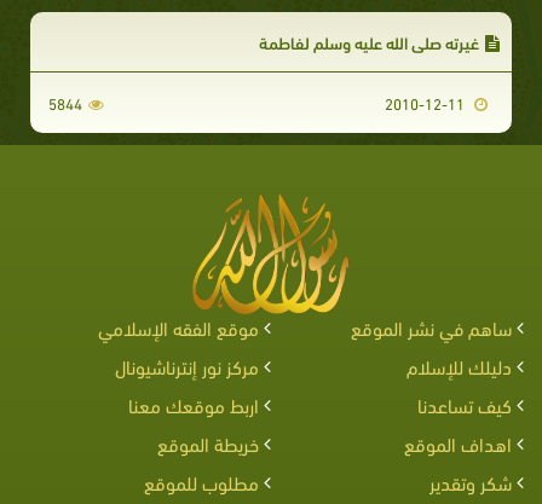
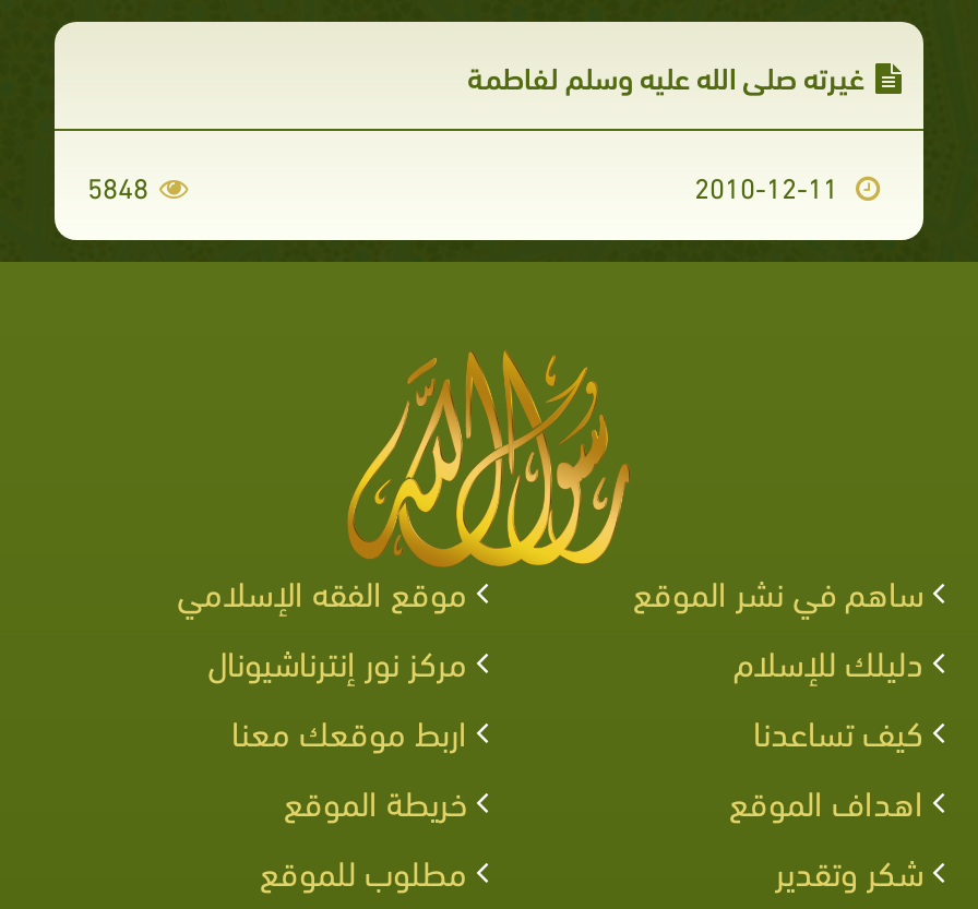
[48,91,82,115] 5844 -> [87,164,148,207] 5848

